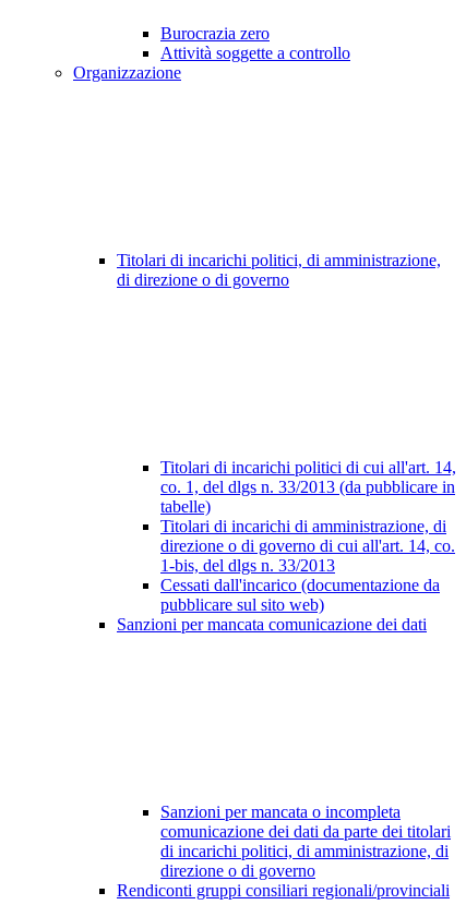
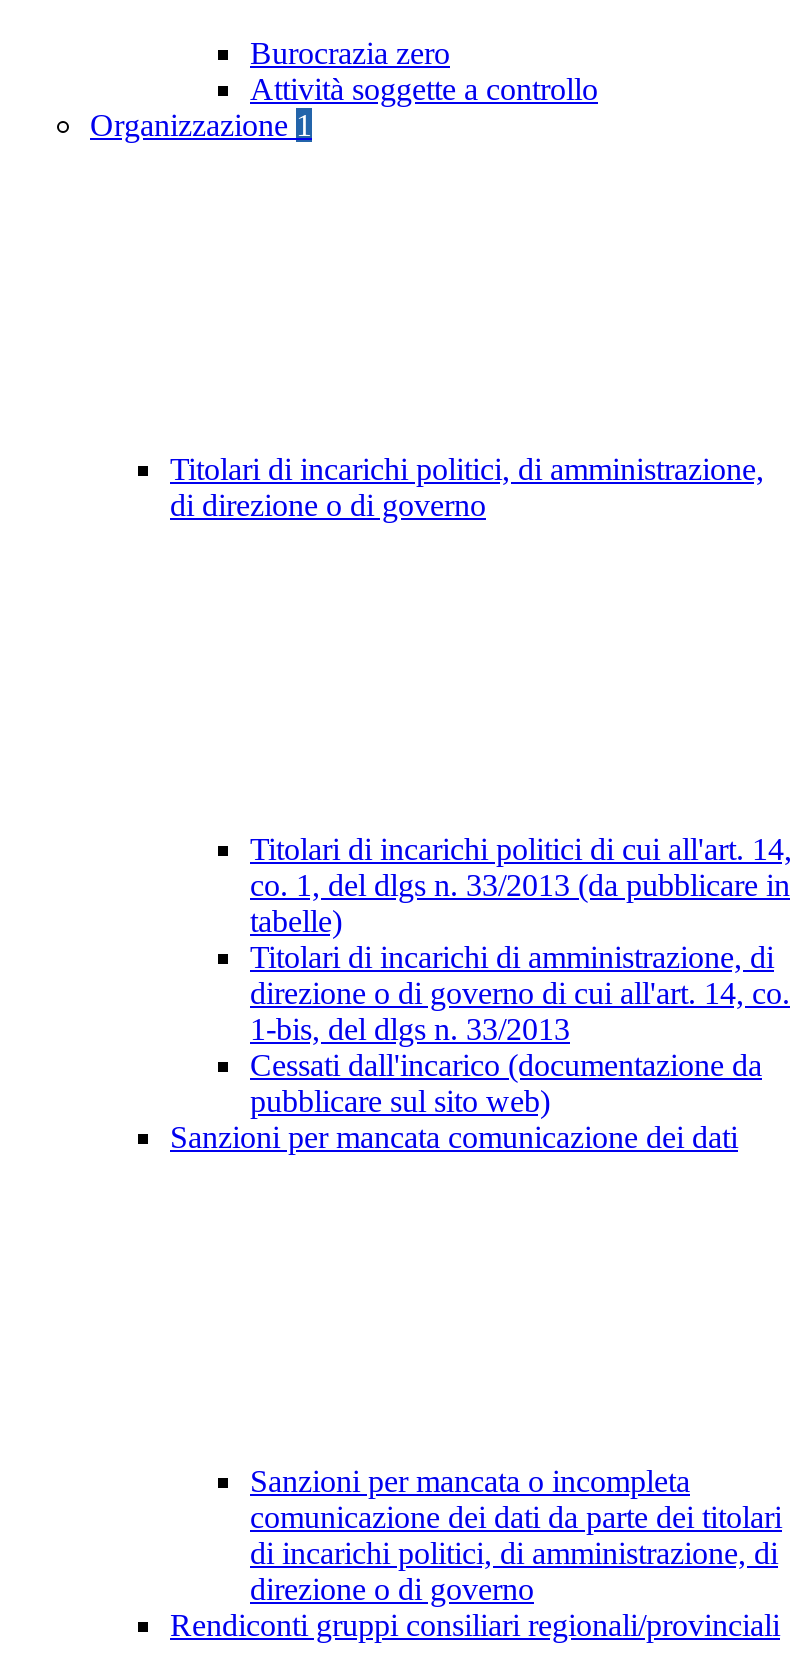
[73,63,181,82] Organizzazione -> [90,108,312,142] Organizzazione 1

